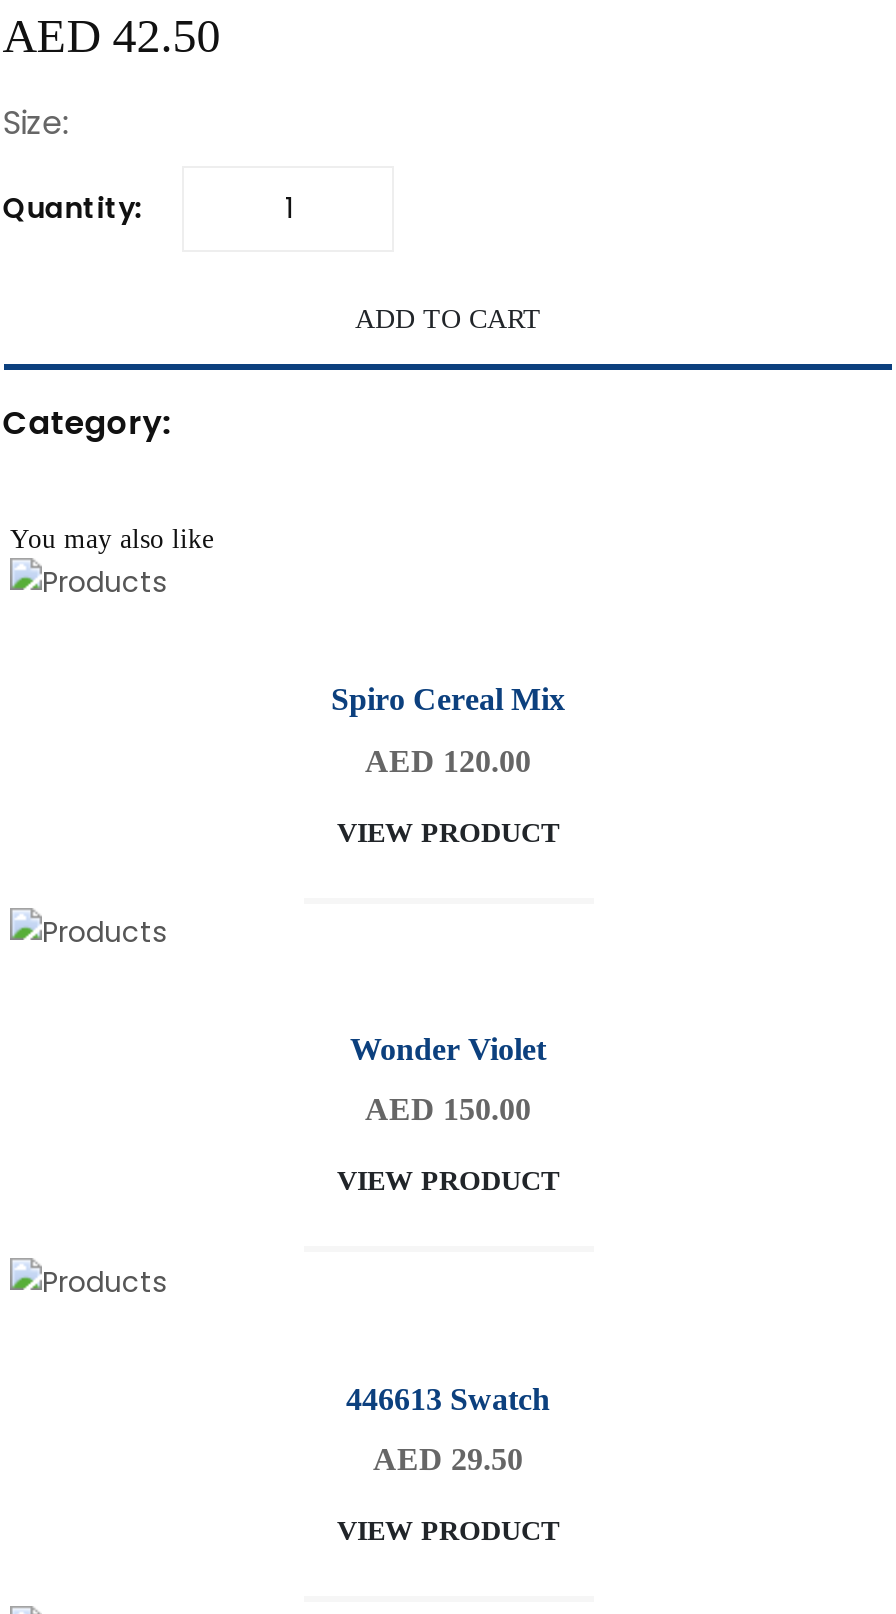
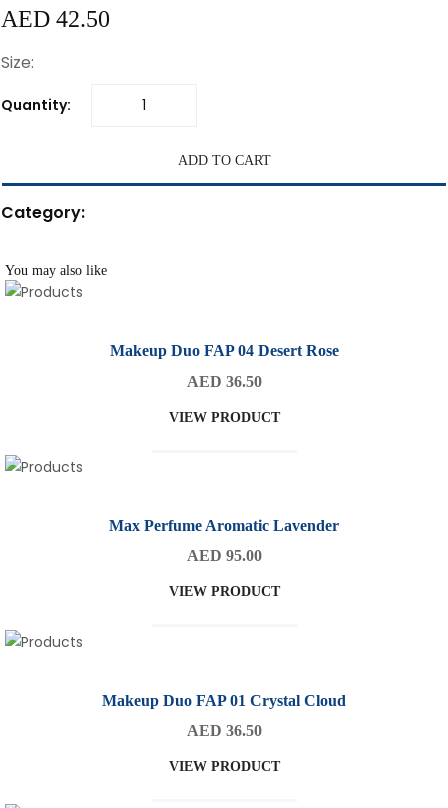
[331,683,565,717] Spiro Cereal Mix -> [109,342,338,359] Makeup Duo FAP 04 Desert Rose
[365,744,531,778] AED 120.00 -> [186,373,261,390] AED 36.50
[350,1032,546,1066] Wonder Violet -> [109,517,339,534] Max Perfume Aromatic Lavender
[365,1093,531,1127] AED 150.00 -> [186,547,261,564] AED 95.00
[346,1381,550,1415] 446613 Swatch -> [102,692,346,709] Makeup Duo FAP 01 Crystal Cloud
[373,1442,523,1476] AED 29.50 -> [186,722,261,739] AED 36.50

